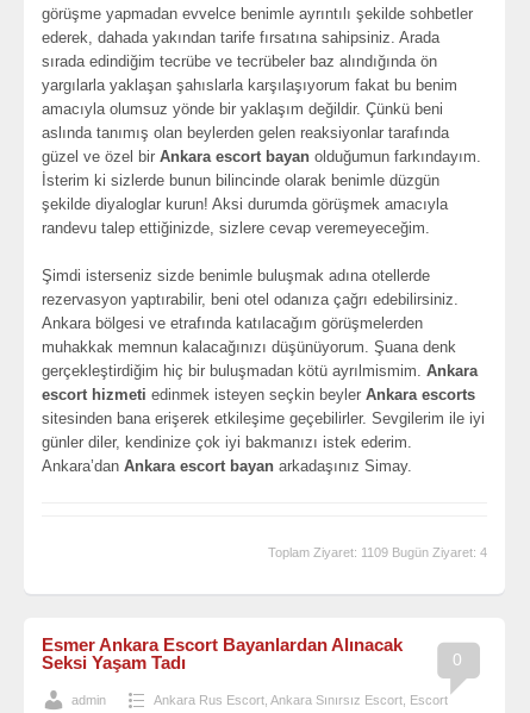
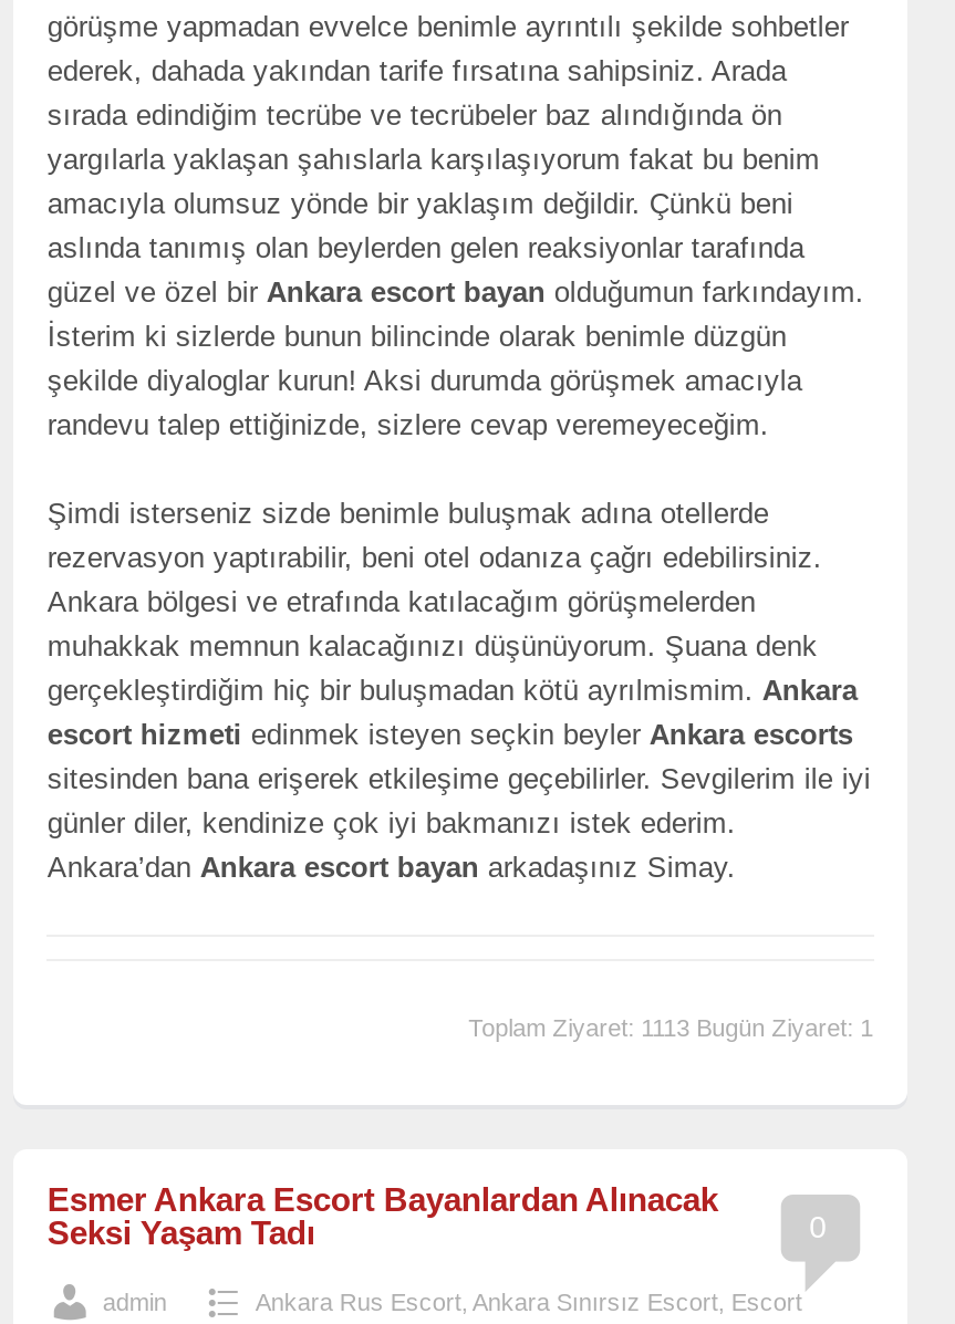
[268,545,487,559] Toplam Ziyaret: 1109 Bugün Ziyaret: 4 -> [468,1013,873,1040] Toplam Ziyaret: 1113 Bugün Ziyaret: 1

